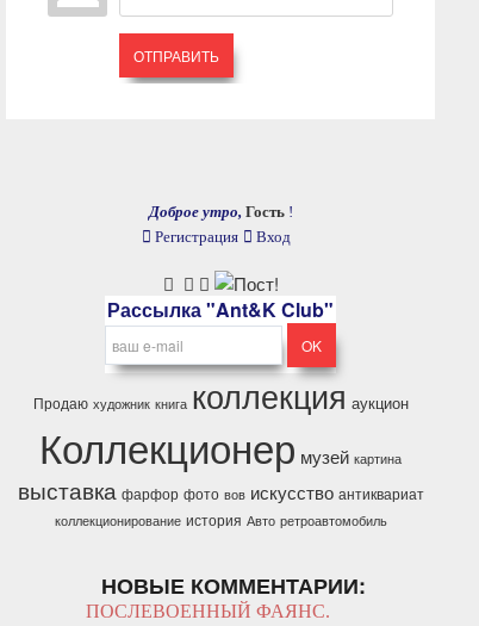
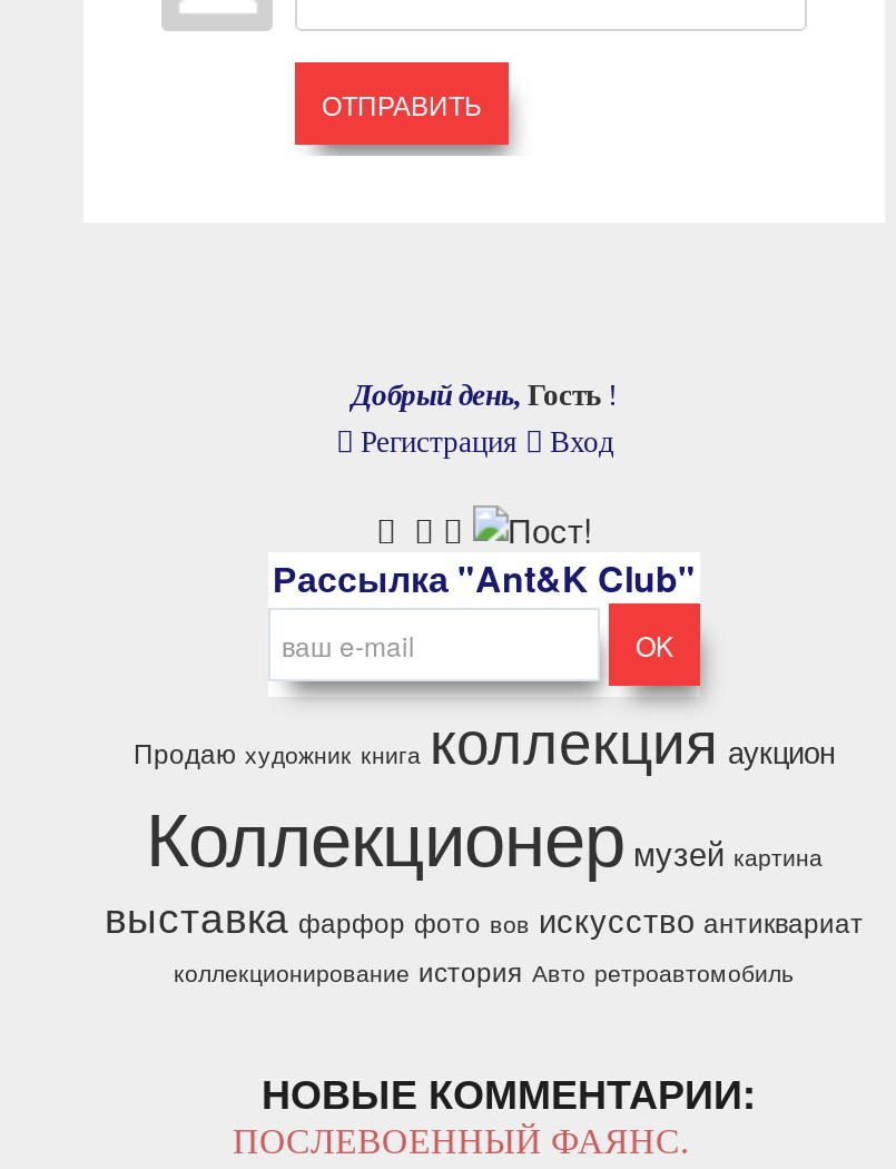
[148,203,293,221] Доброе утро, Гость ! -> [352,379,617,412] Добрый день, Гость !

